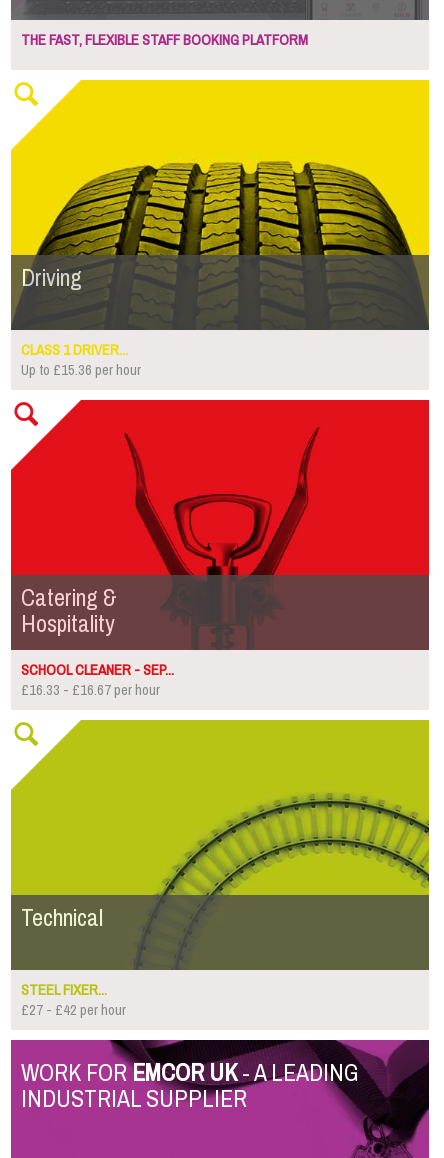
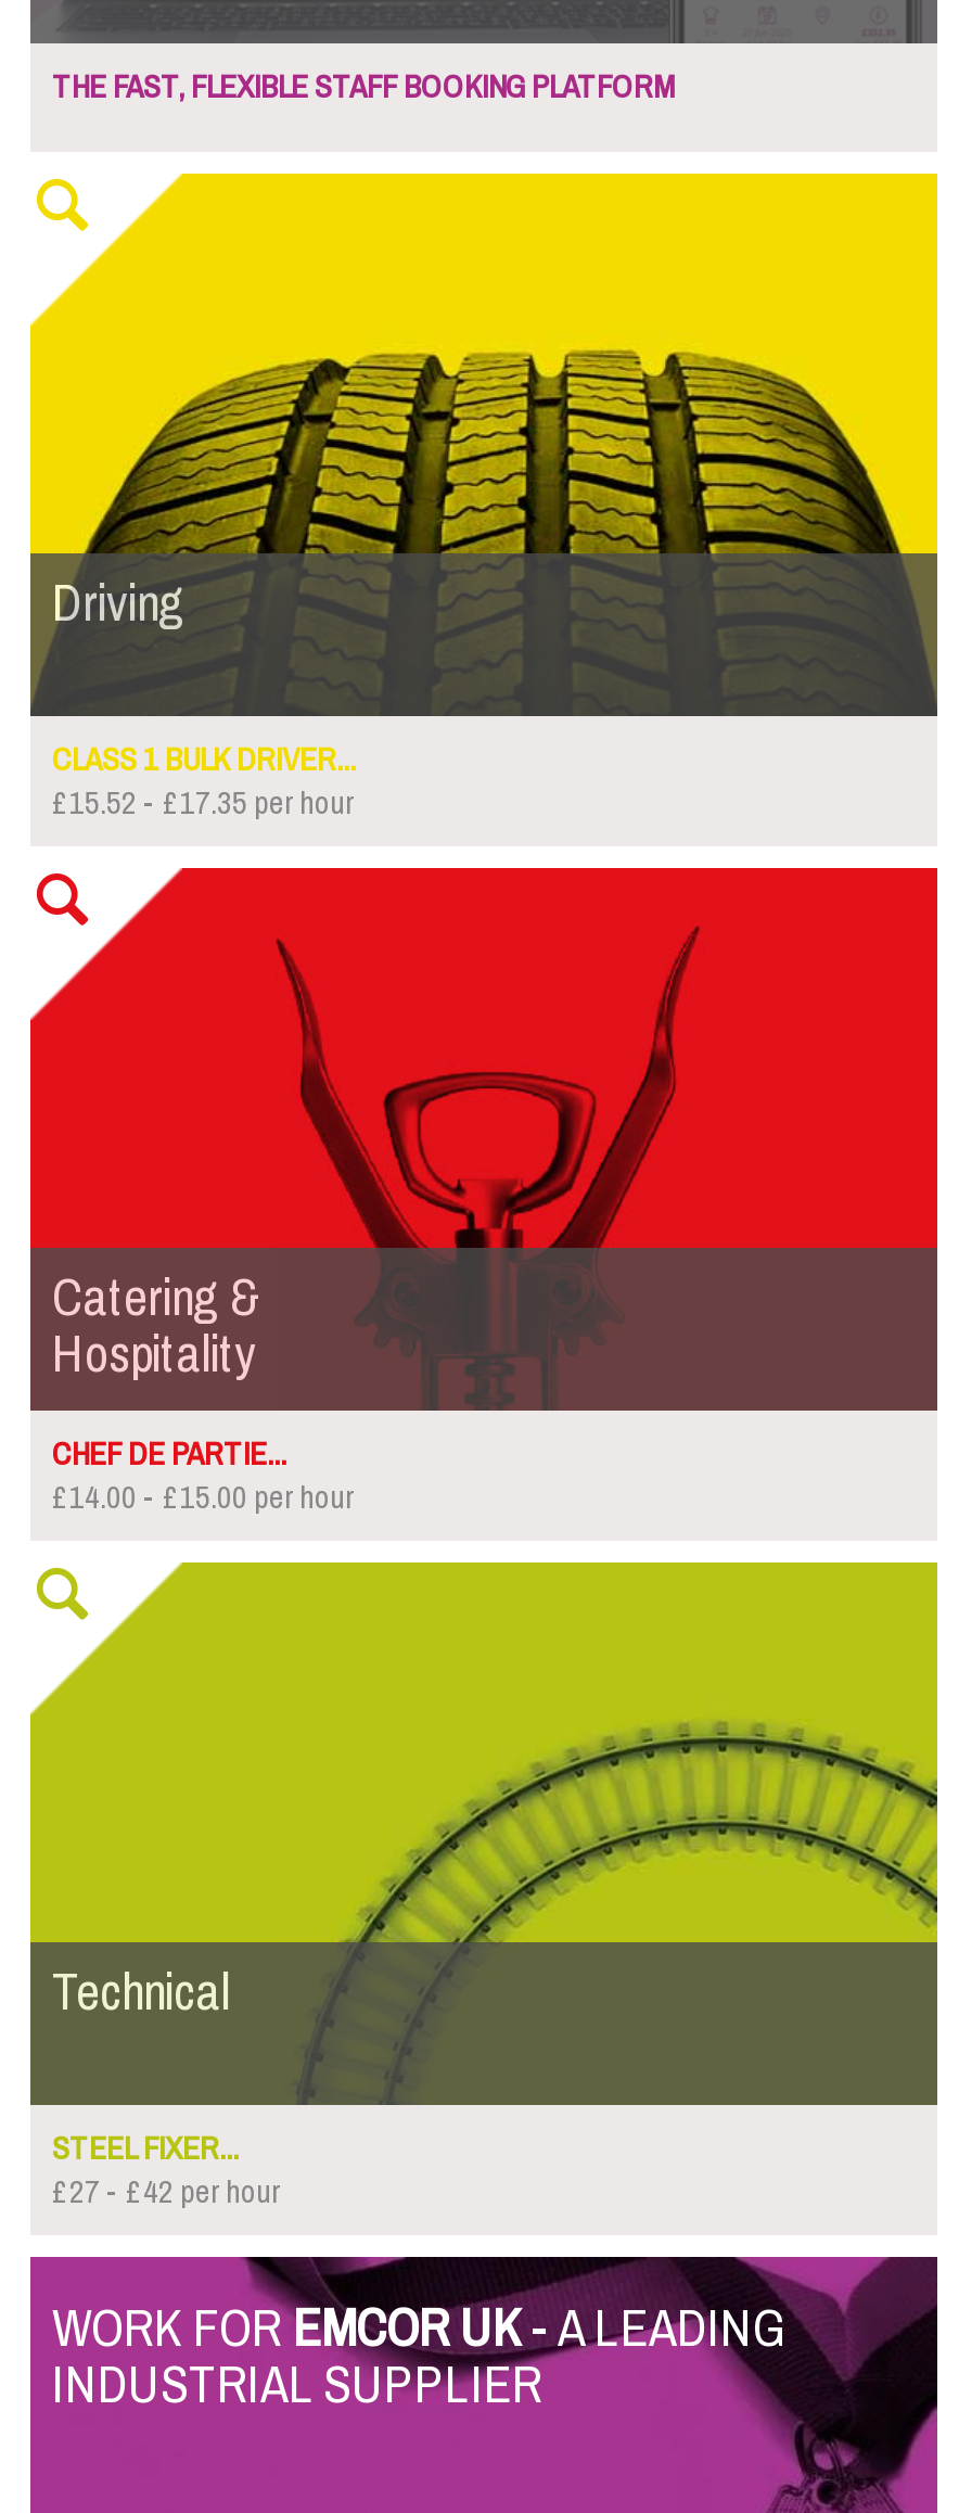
[21,336,141,384] CLASS 1 DRIVER... | Up to £15.36 per hour -> [52,729,356,833] CLASS 1 BULK DRIVER... | £15.52 - £17.35 per hour
[21,656,174,704] SCHOOL CLEANER - SEP... | £16.33 - £16.67 per hour -> [52,1424,354,1528] CHEF DE PARTIE... | £14.00 - £15.00 per hour

